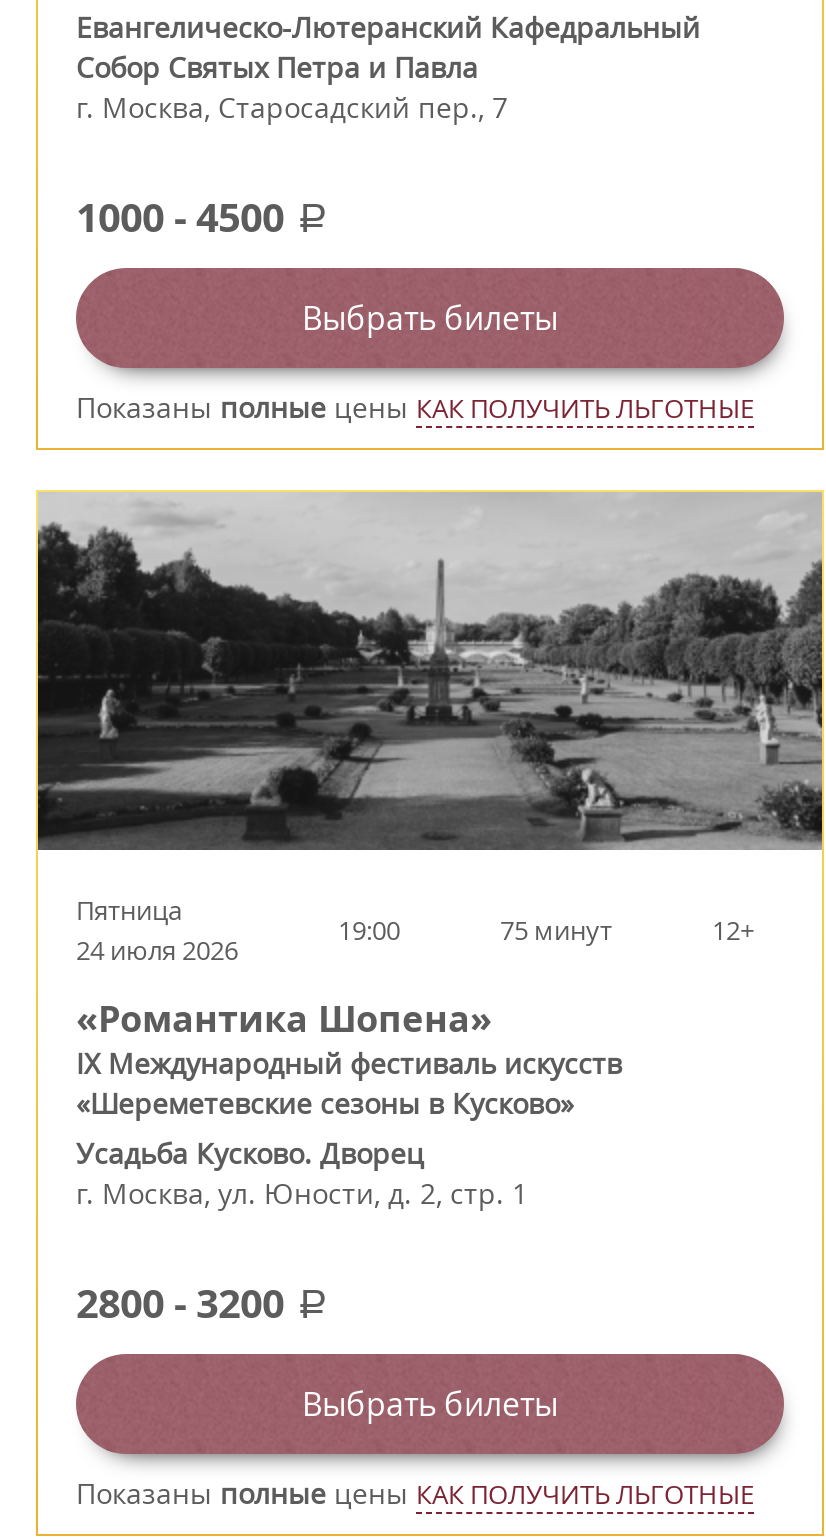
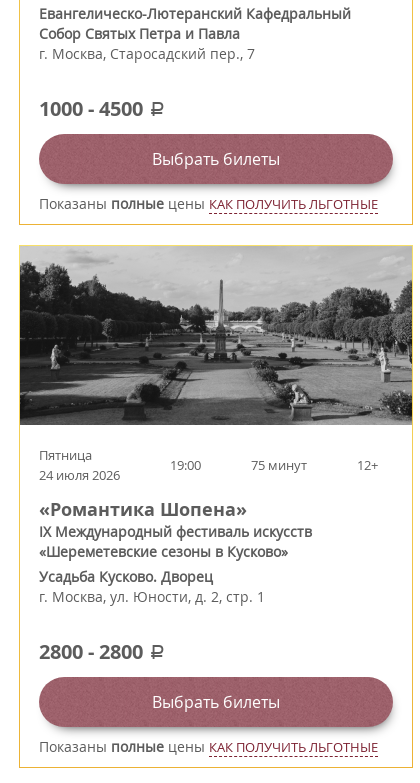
[76,1276,328,1330] 2800 - 3200 a -> [39,638,165,665] 2800 - 2800 a

